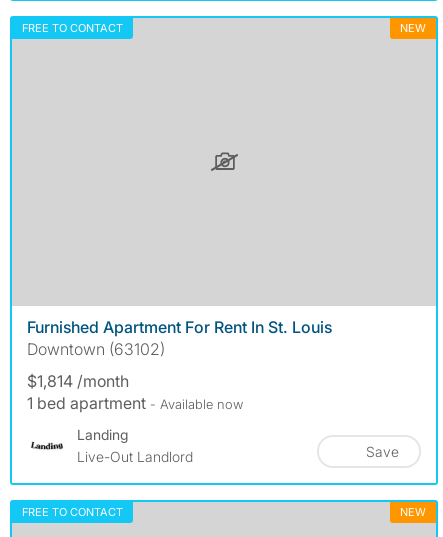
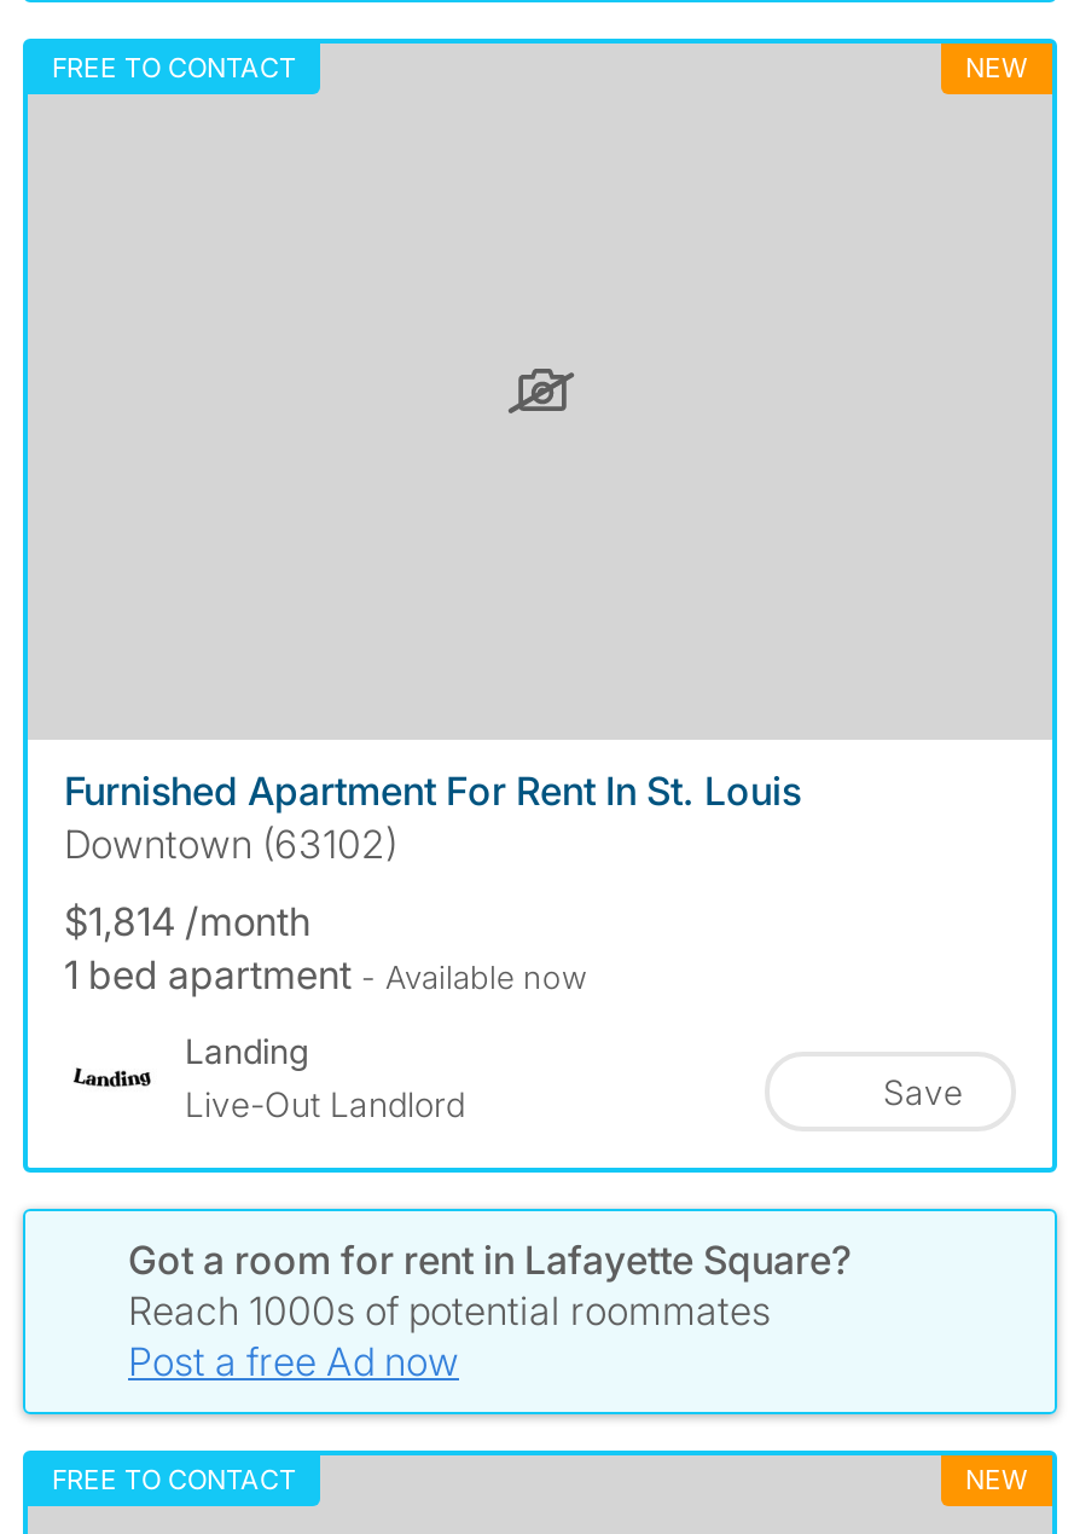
none -> [23,1209,1057,1414] [image] | Got a room for rent in Lafayette Square? | Reach 1000s of potential roommates | Post a free Ad now

